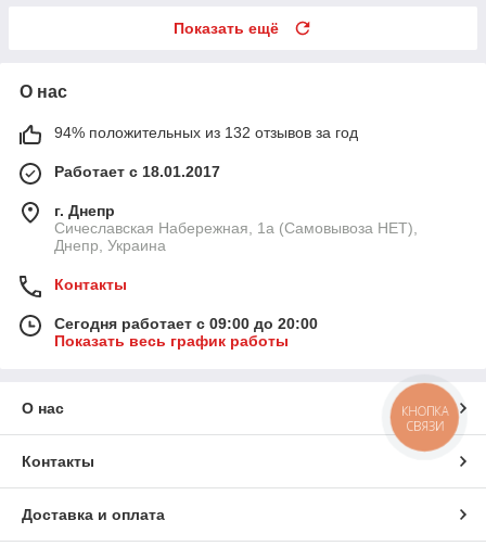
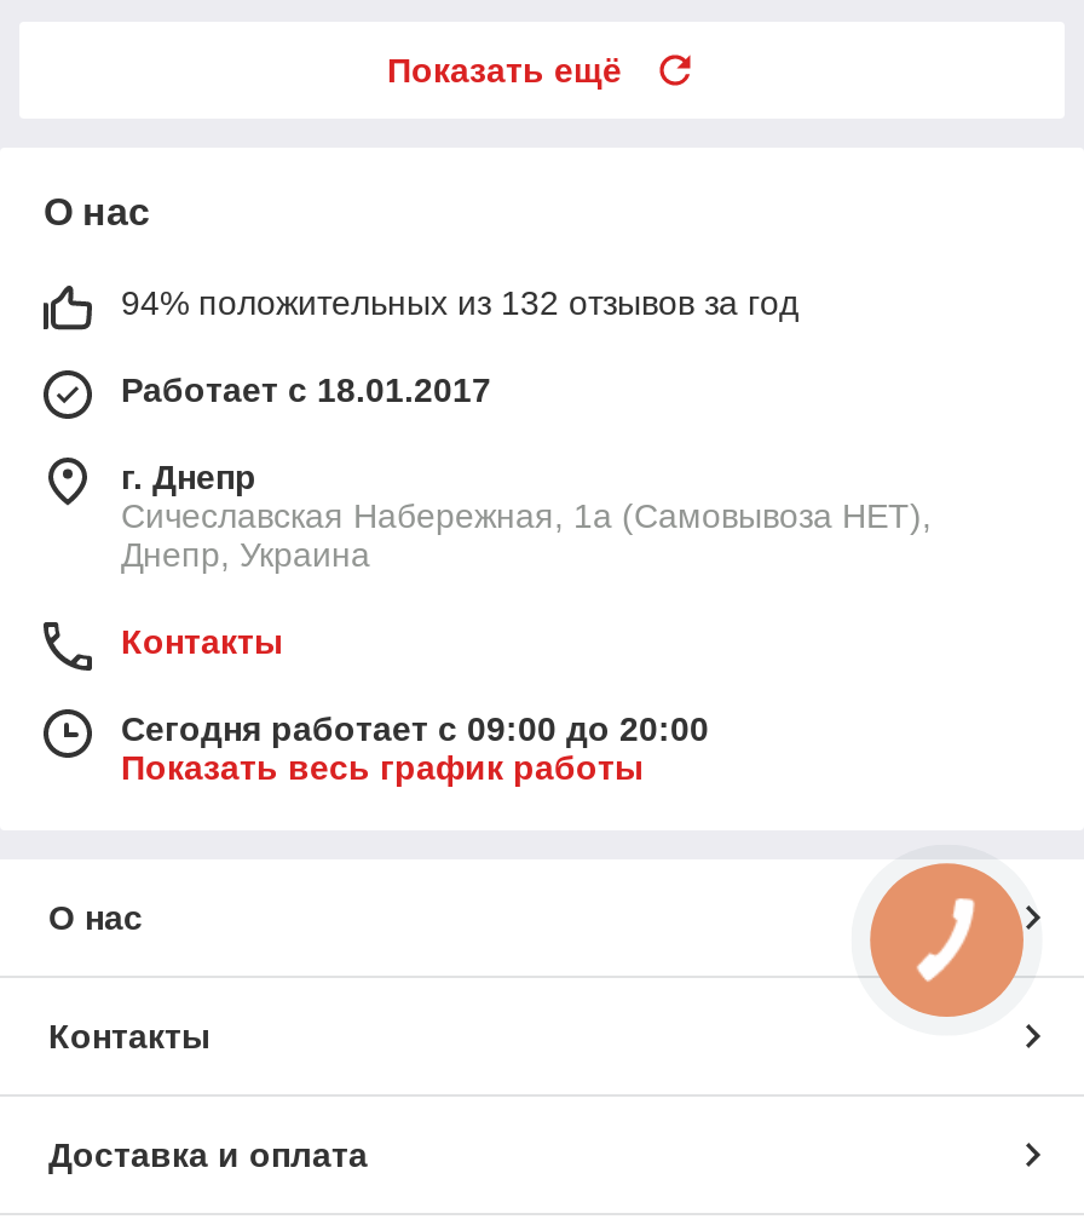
[401,403,448,434] КНОПКА | СВЯЗИ -> none

